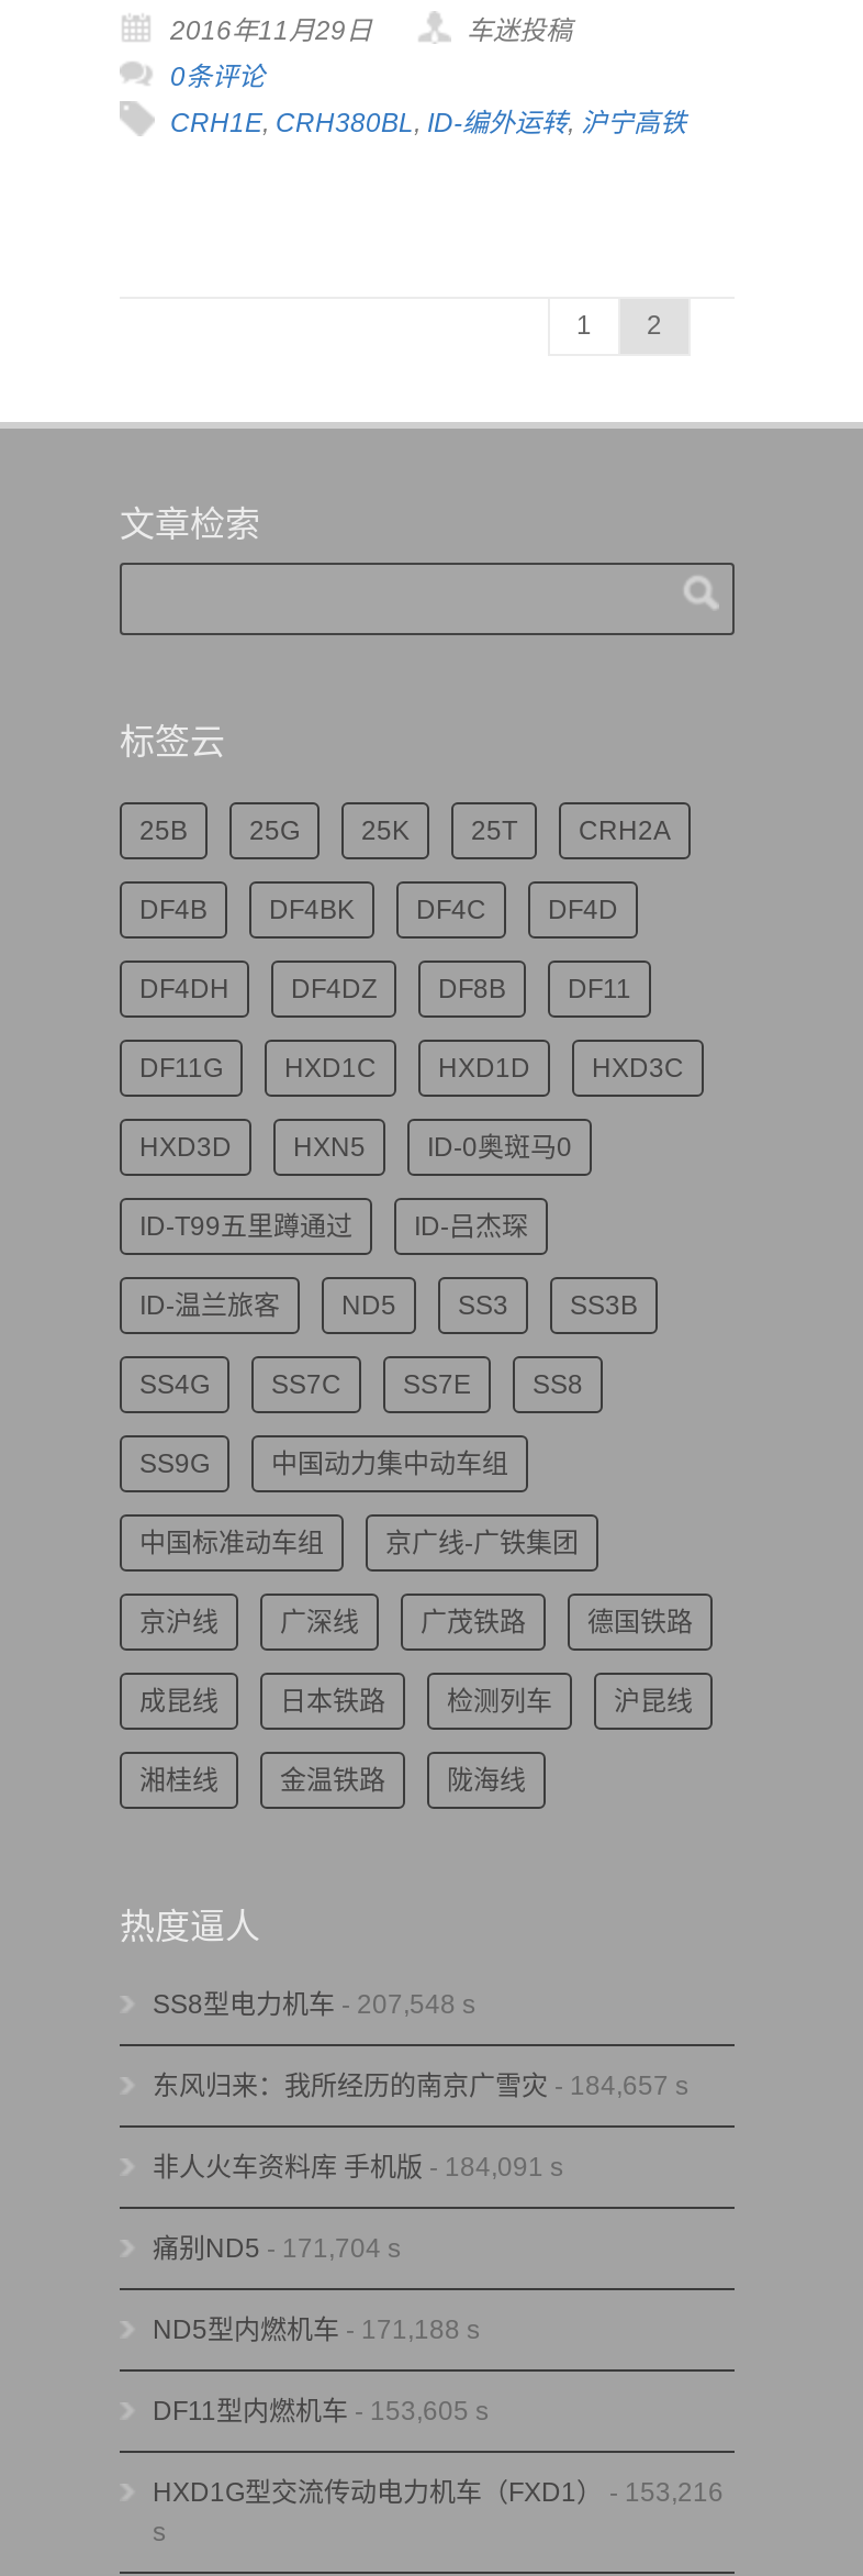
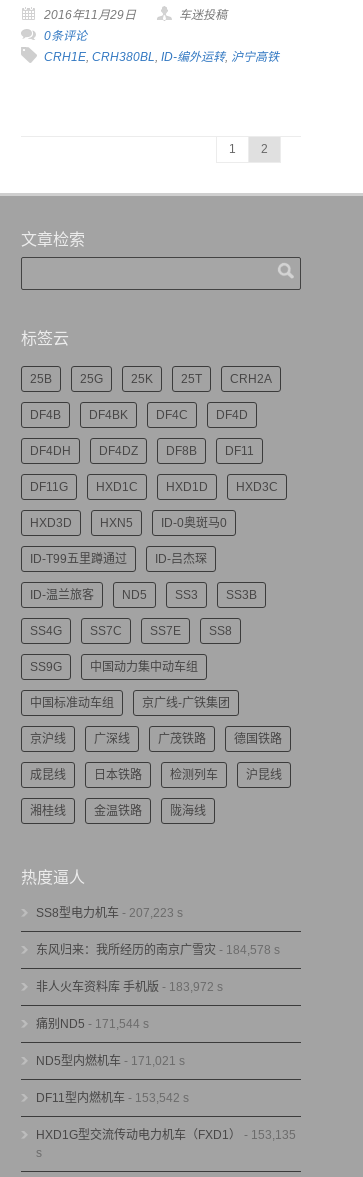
[153,1988,475,2019] SS8型电力机车- 207,548 s -> [36,906,183,920] SS8型电力机车- 207,223 s
[153,2070,688,2101] 东风归来：我所经历的南京广雪灾- 184,657 s -> [36,943,280,957] 东风归来：我所经历的南京广雪灾- 184,578 s
[153,2151,563,2182] 非人火车资料库 手机版- 184,091 s -> [36,980,223,994] 非人火车资料库 手机版- 183,972 s
[153,2232,401,2263] 痛别ND5 - 171,704 s -> [36,1017,149,1031] 痛别ND5 - 171,544 s
[153,2314,480,2345] ND5型内燃机车- 171,188 s -> [36,1054,185,1068] ND5型内燃机车- 171,021 s
[153,2395,489,2426] DF11型内燃机车- 153,605 s -> [36,1091,189,1105] DF11型内燃机车- 153,542 s
[153,2476,724,2507] HXD1G型交流传动电力机车（FXD1）- 153,216 -> [36,1128,296,1142] HXD1G型交流传动电力机车（FXD1）- 153,135

